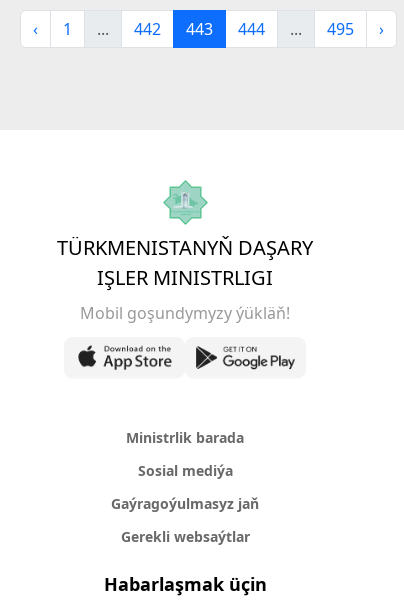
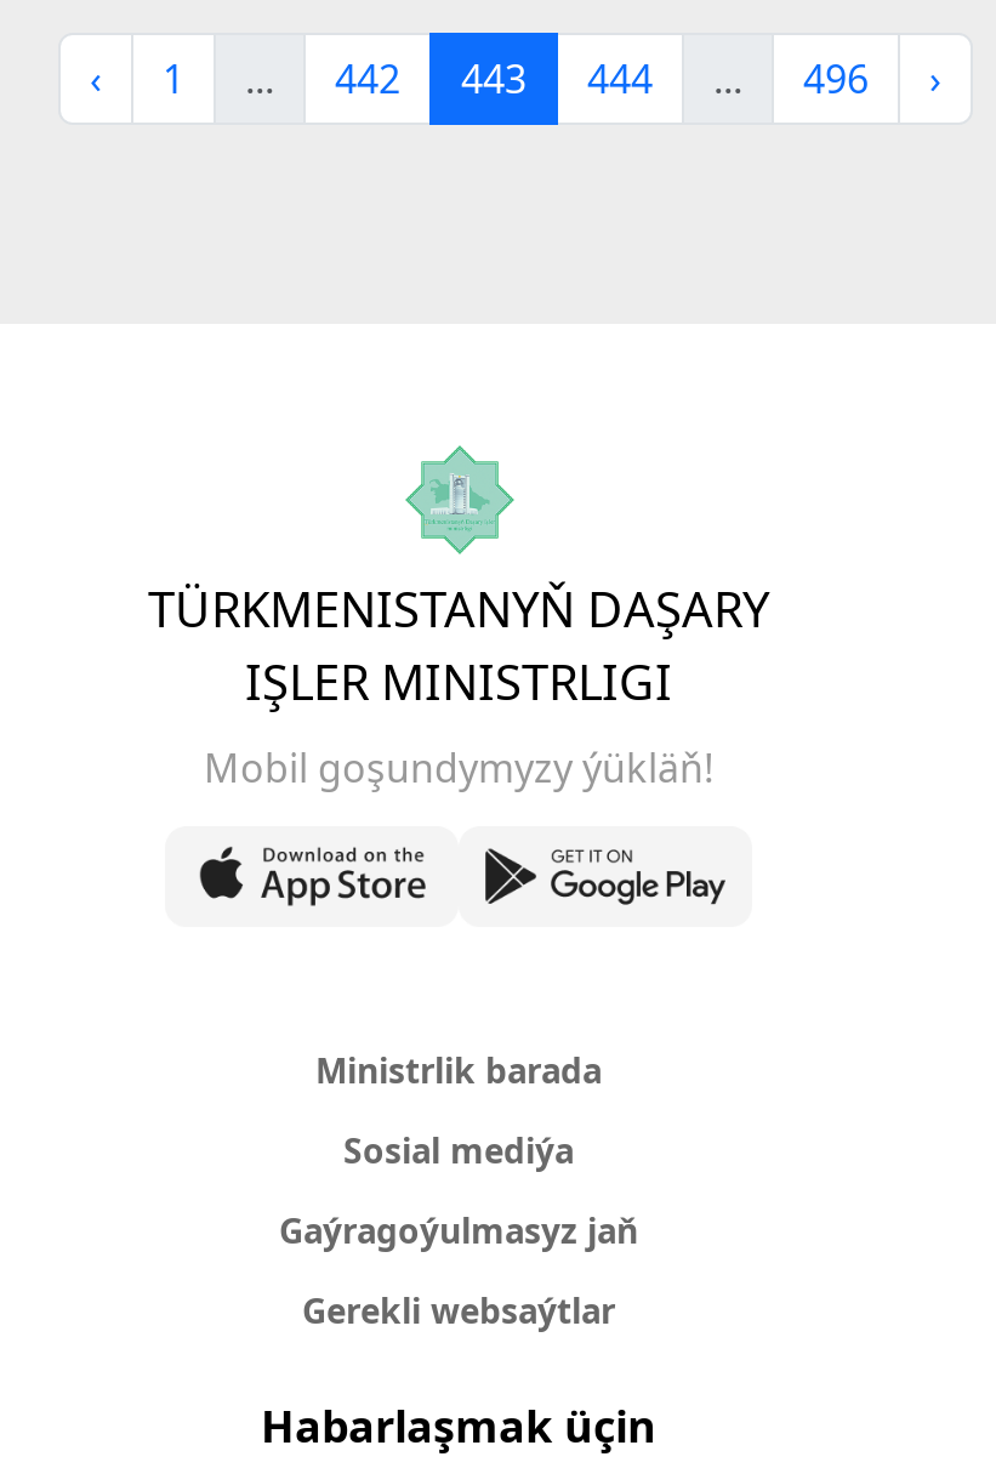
[327,18,354,40] 495 -> [803,52,869,106] 496

